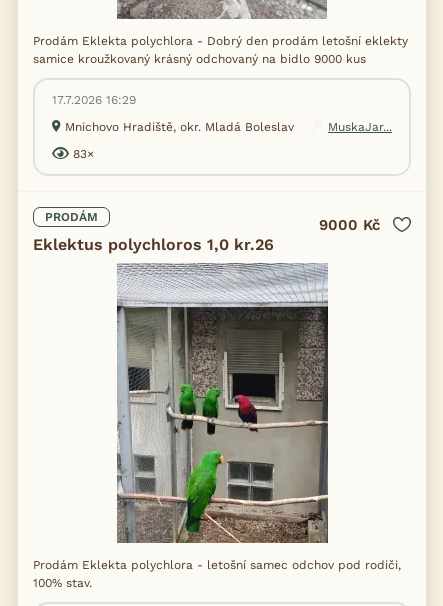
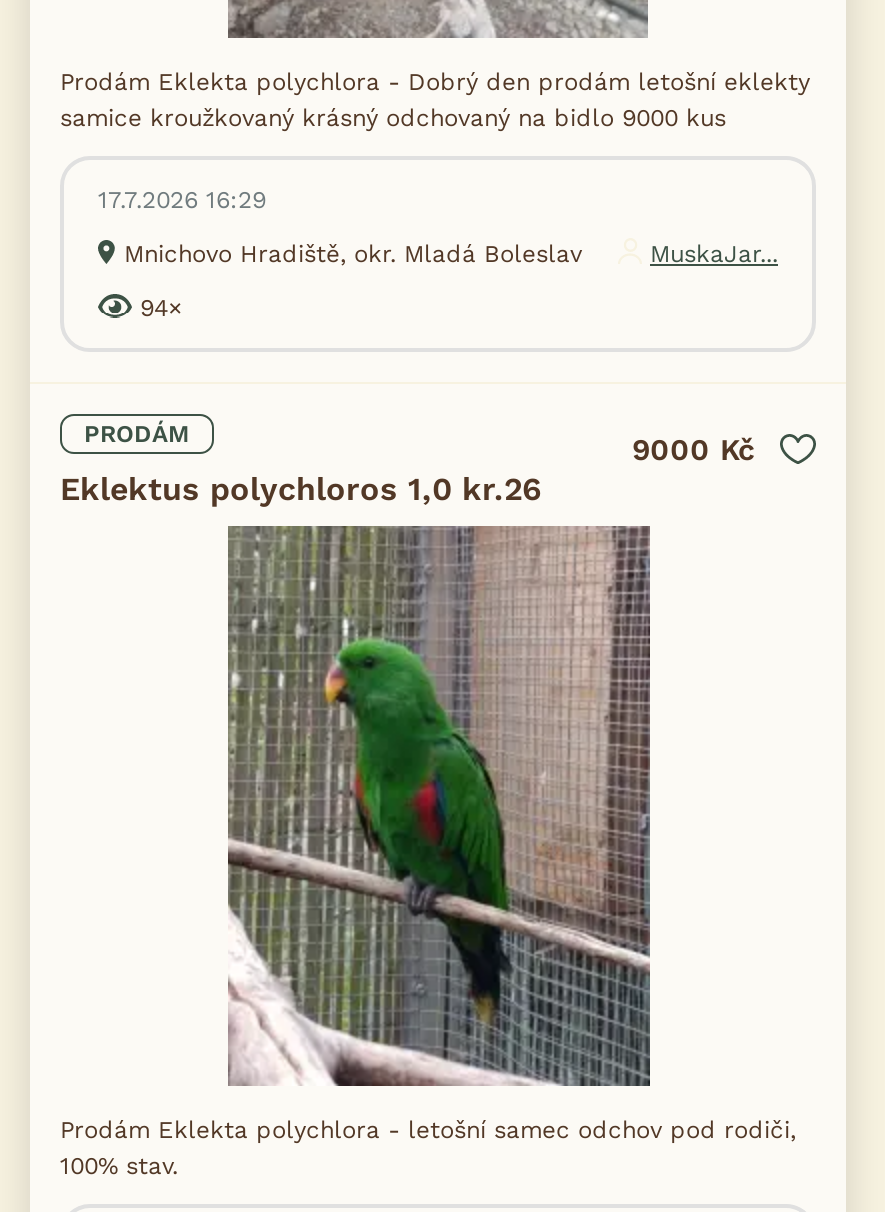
[69,147,94,161] 83× -> [132,294,182,322] 94×
[116,263,328,544] [image] -> [228,526,650,1086] [image]

